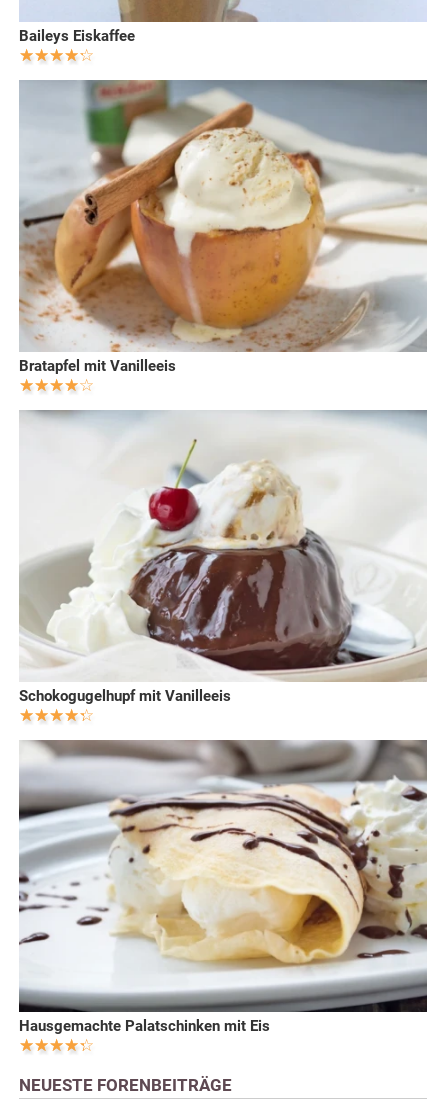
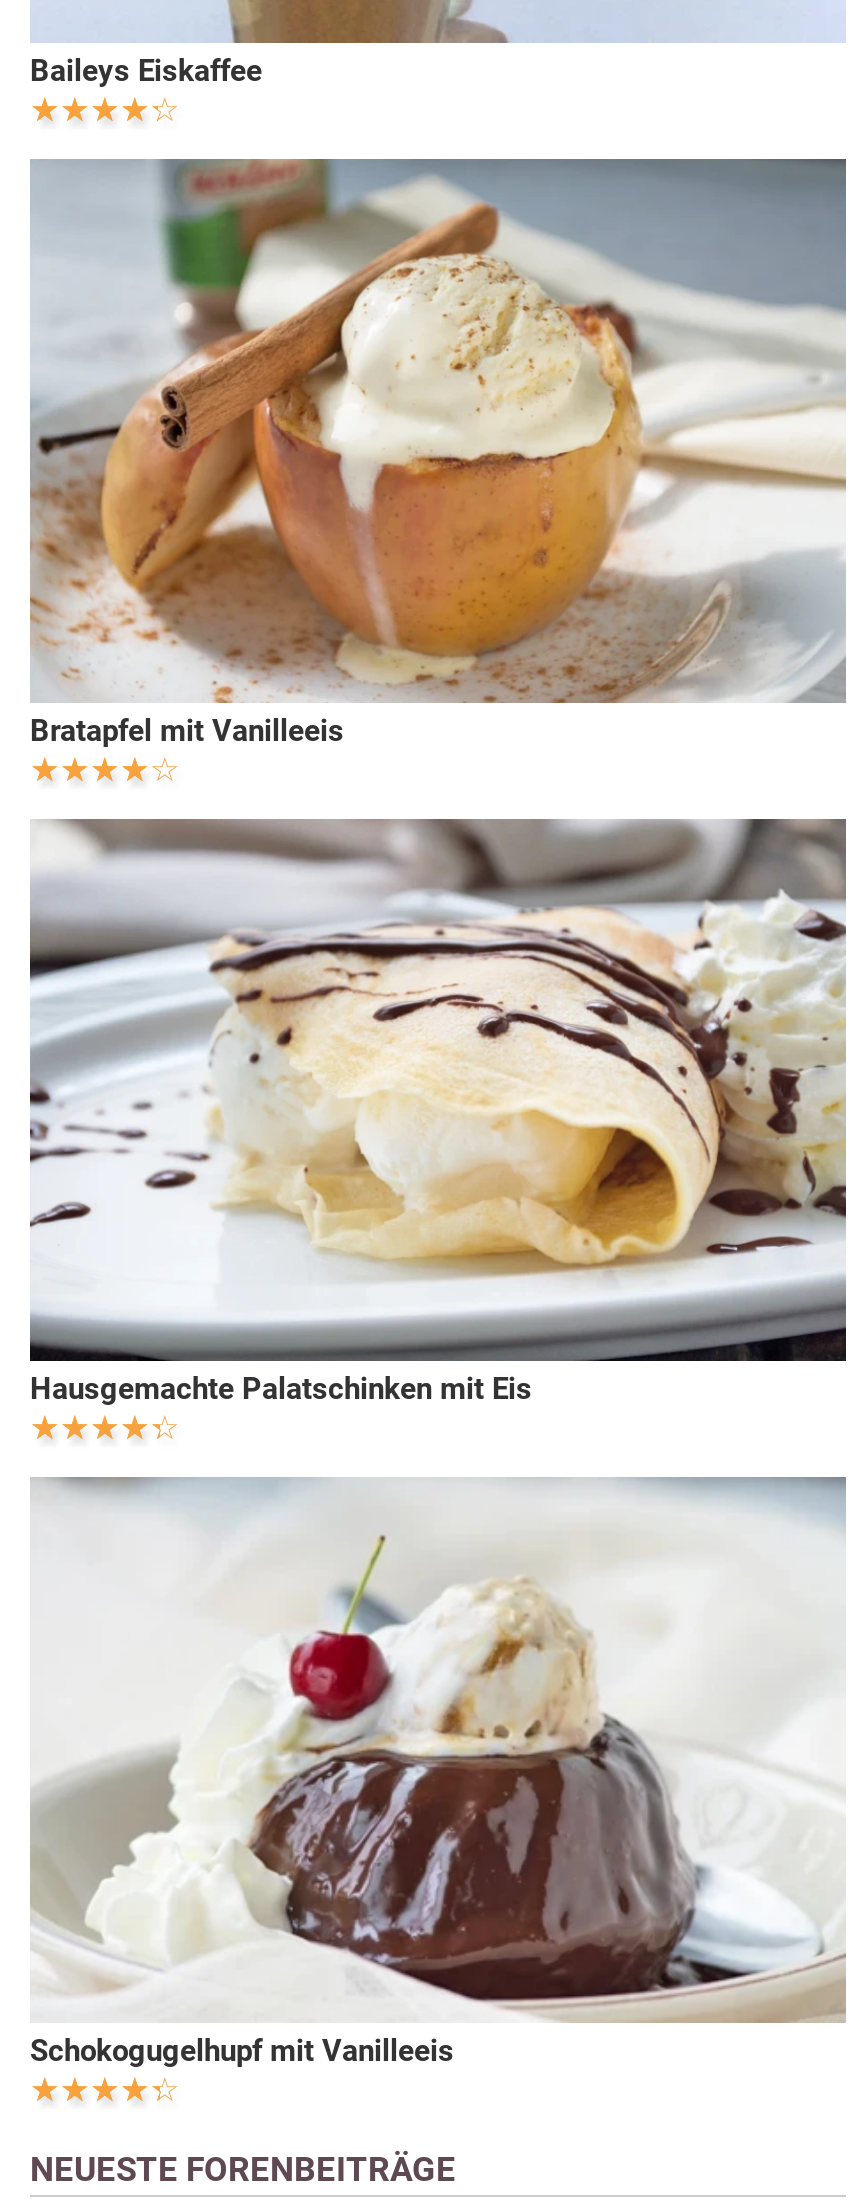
moved [18,440,428,705] -> [28,1538,848,2068]: [image] | Schokogugelhupf mit Vanilleeis
moved [18,740,428,1035] -> [28,818,848,1408]: [image] | Hausgemachte Palatschinken mit Eis

